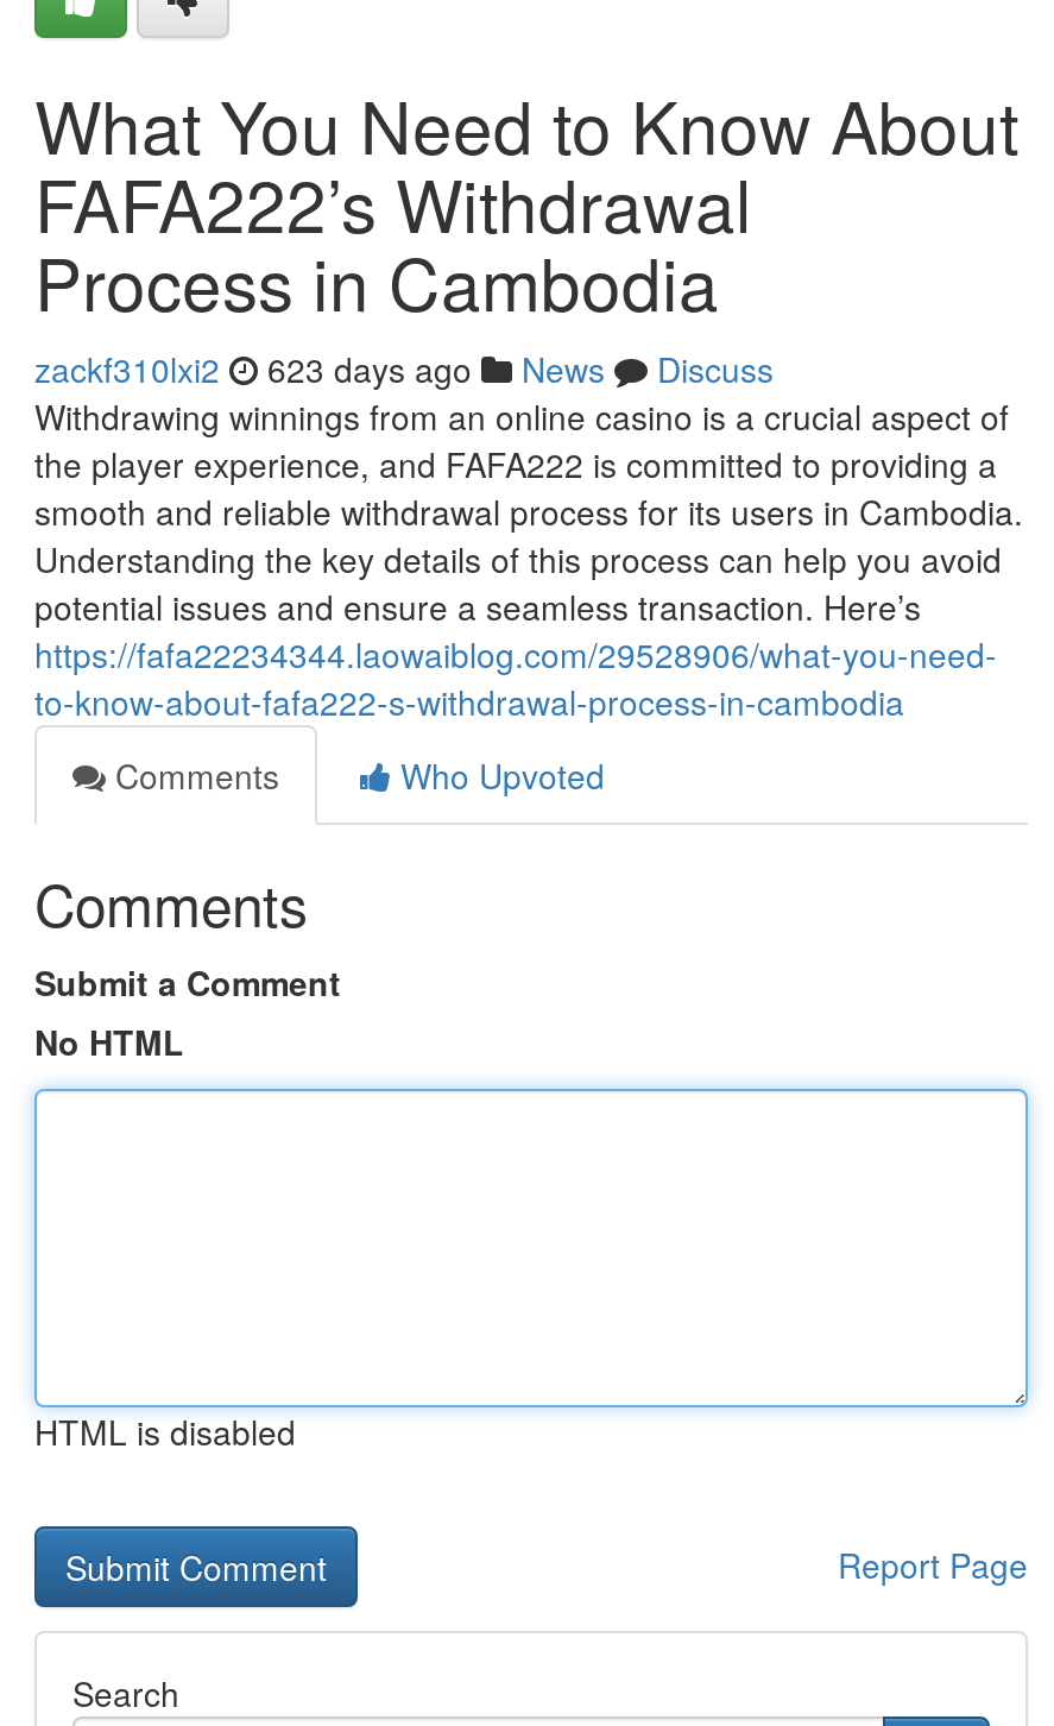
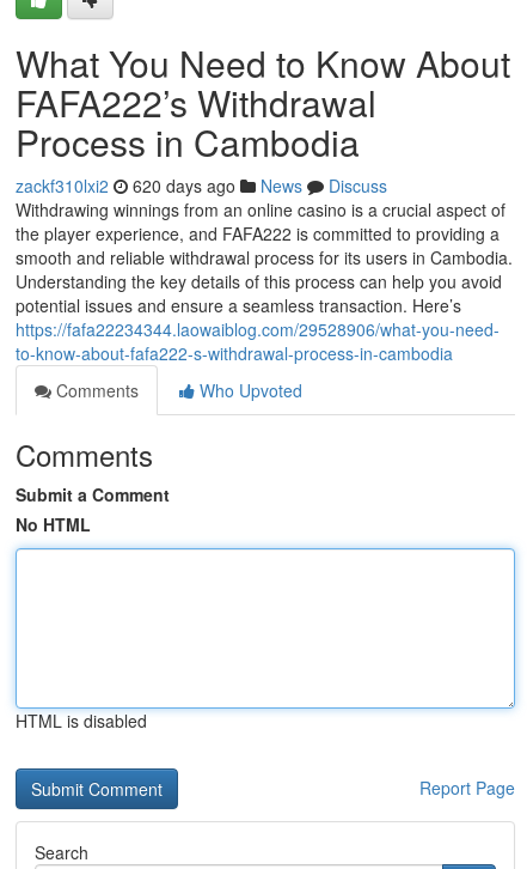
[34,345,774,392] zackf310lxi2 623 days ago News Discuss -> [16,174,387,197] zackf310lxi2 620 days ago News Discuss

